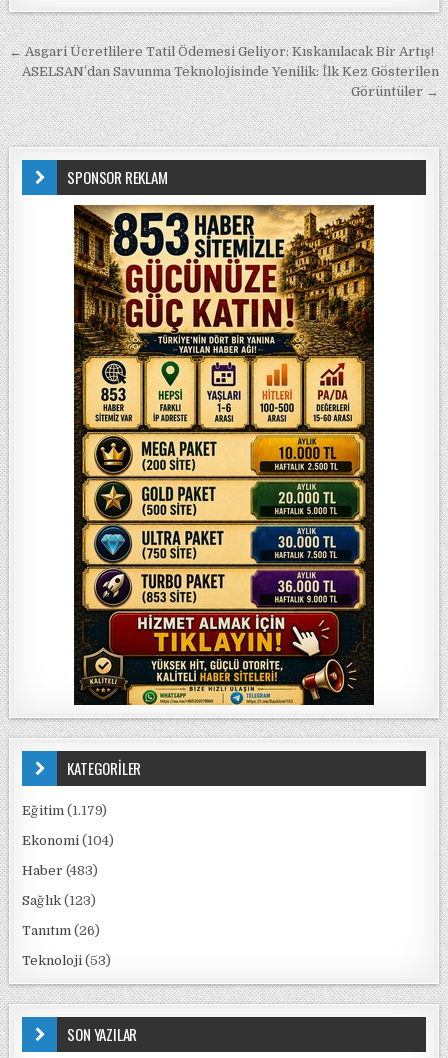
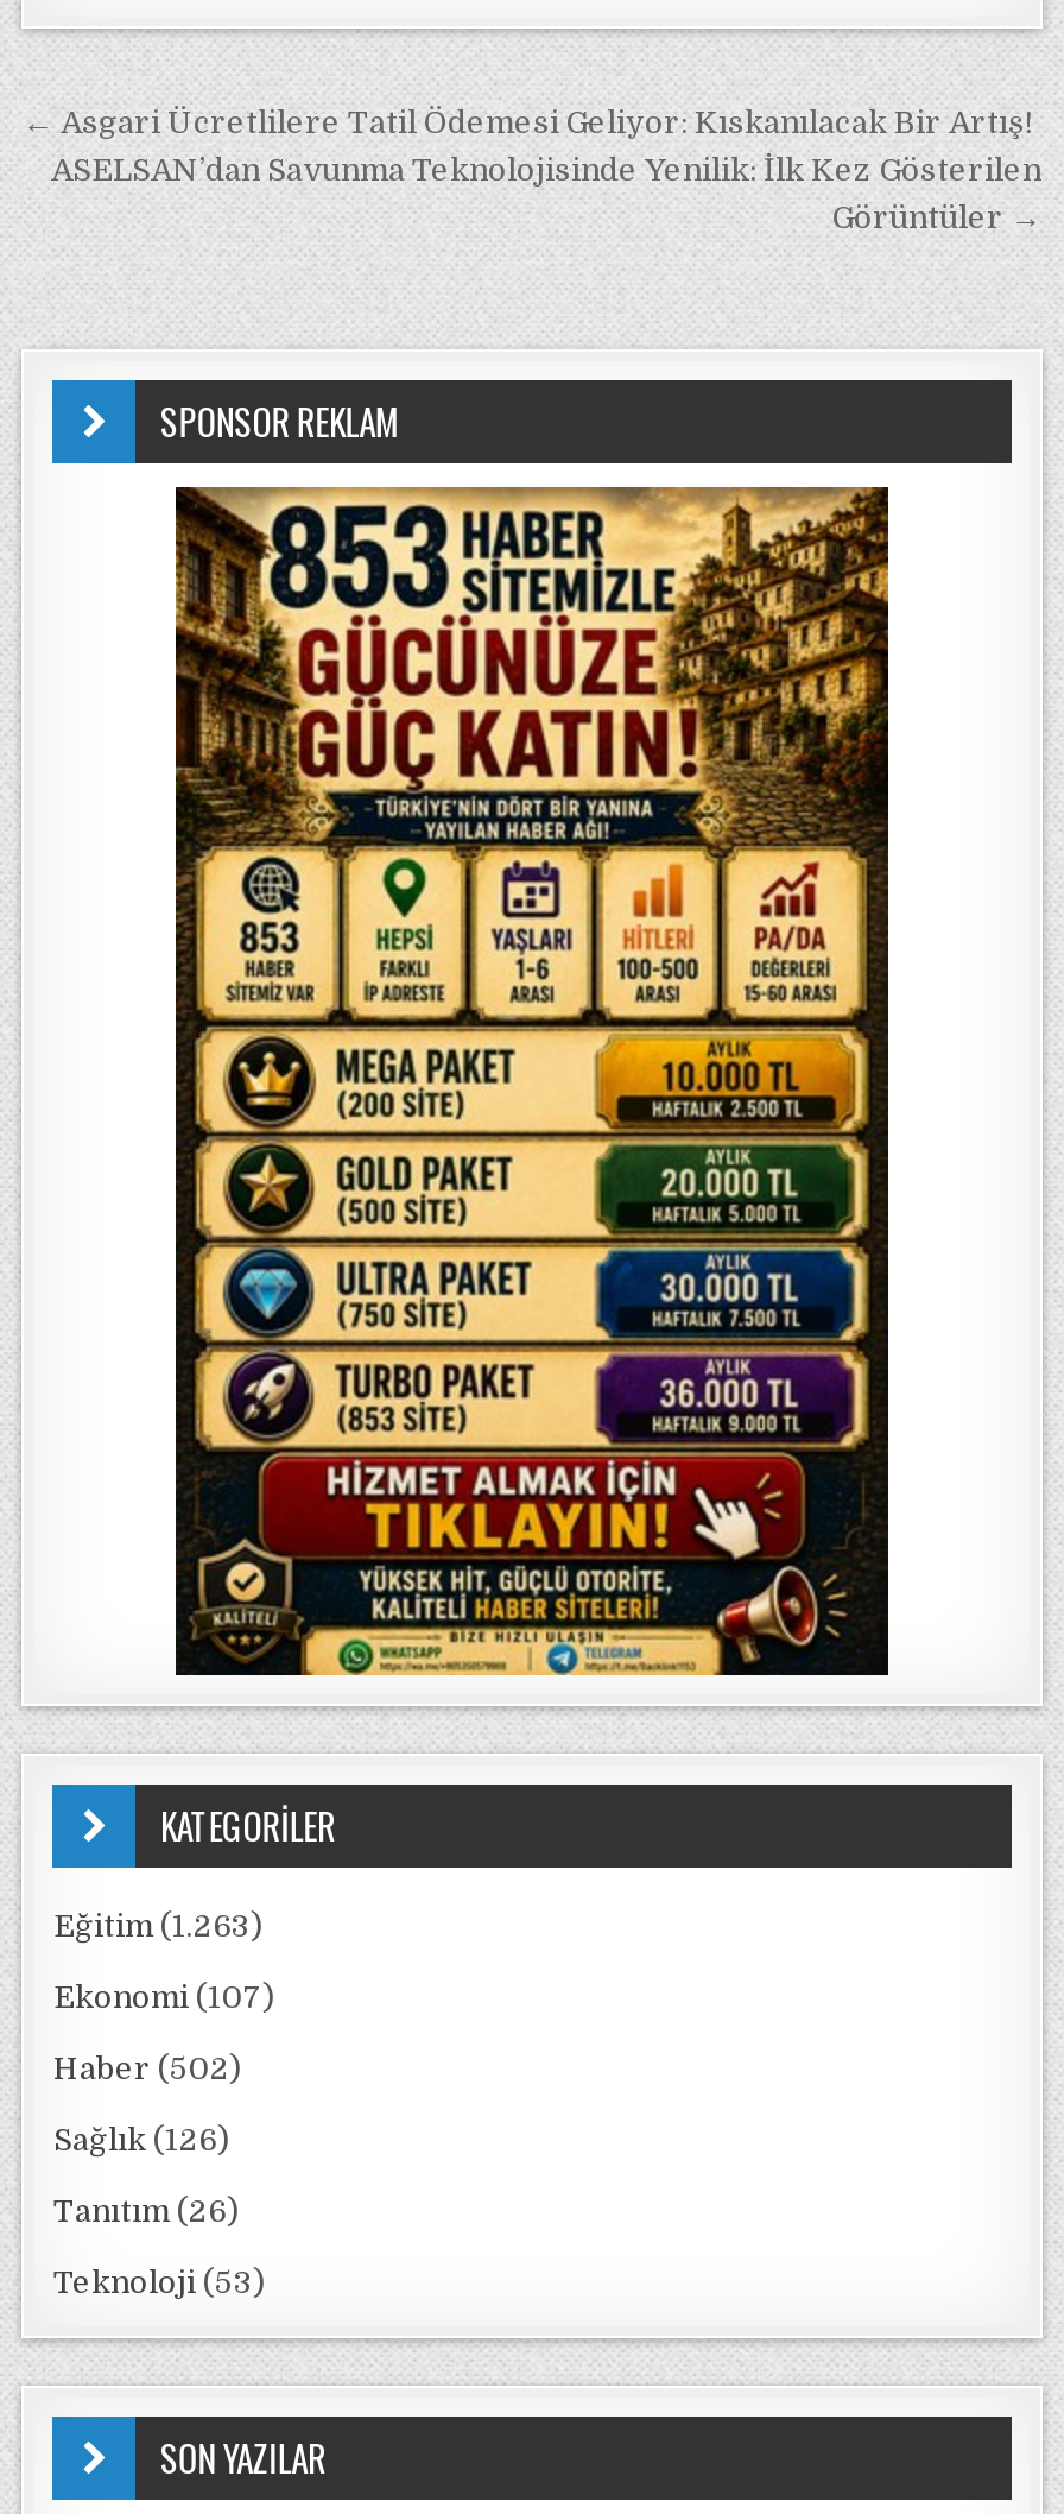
[22,803,107,818] Eğitim (1.179) -> [53,1908,262,1944] Eğitim (1.263)
[22,833,114,848] Ekonomi (104) -> [53,1979,274,2015] Ekonomi (107)
[22,863,98,878] Haber (483) -> [53,2051,241,2086] Haber (502)
[22,893,96,908] Sağlık (123) -> [53,2122,229,2158] Sağlık (126)

